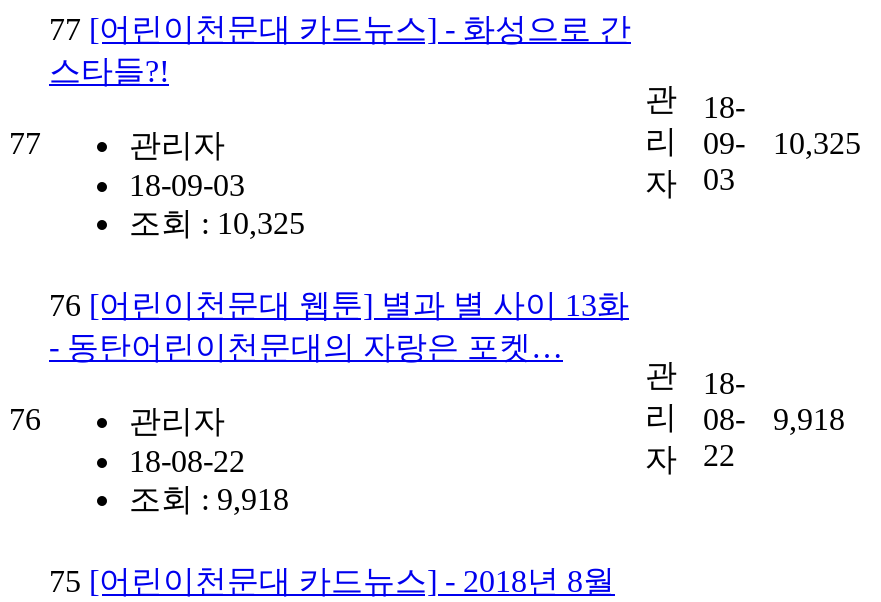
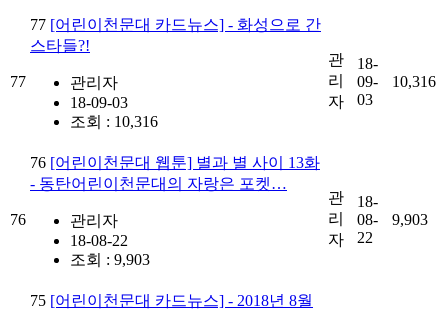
[645,124,861,160] 리 09- 10,325 -> [328,72,436,90] 리 09- 10,316
[129,206,305,240] 조회 : 10,325 -> [70,113,158,130] 조회 : 10,316
[645,400,845,436] 리 08- 9,918 -> [328,210,428,228] 리 08- 9,903
[129,482,289,516] 조회 : 9,918 -> [70,251,150,268] 조회 : 9,903

